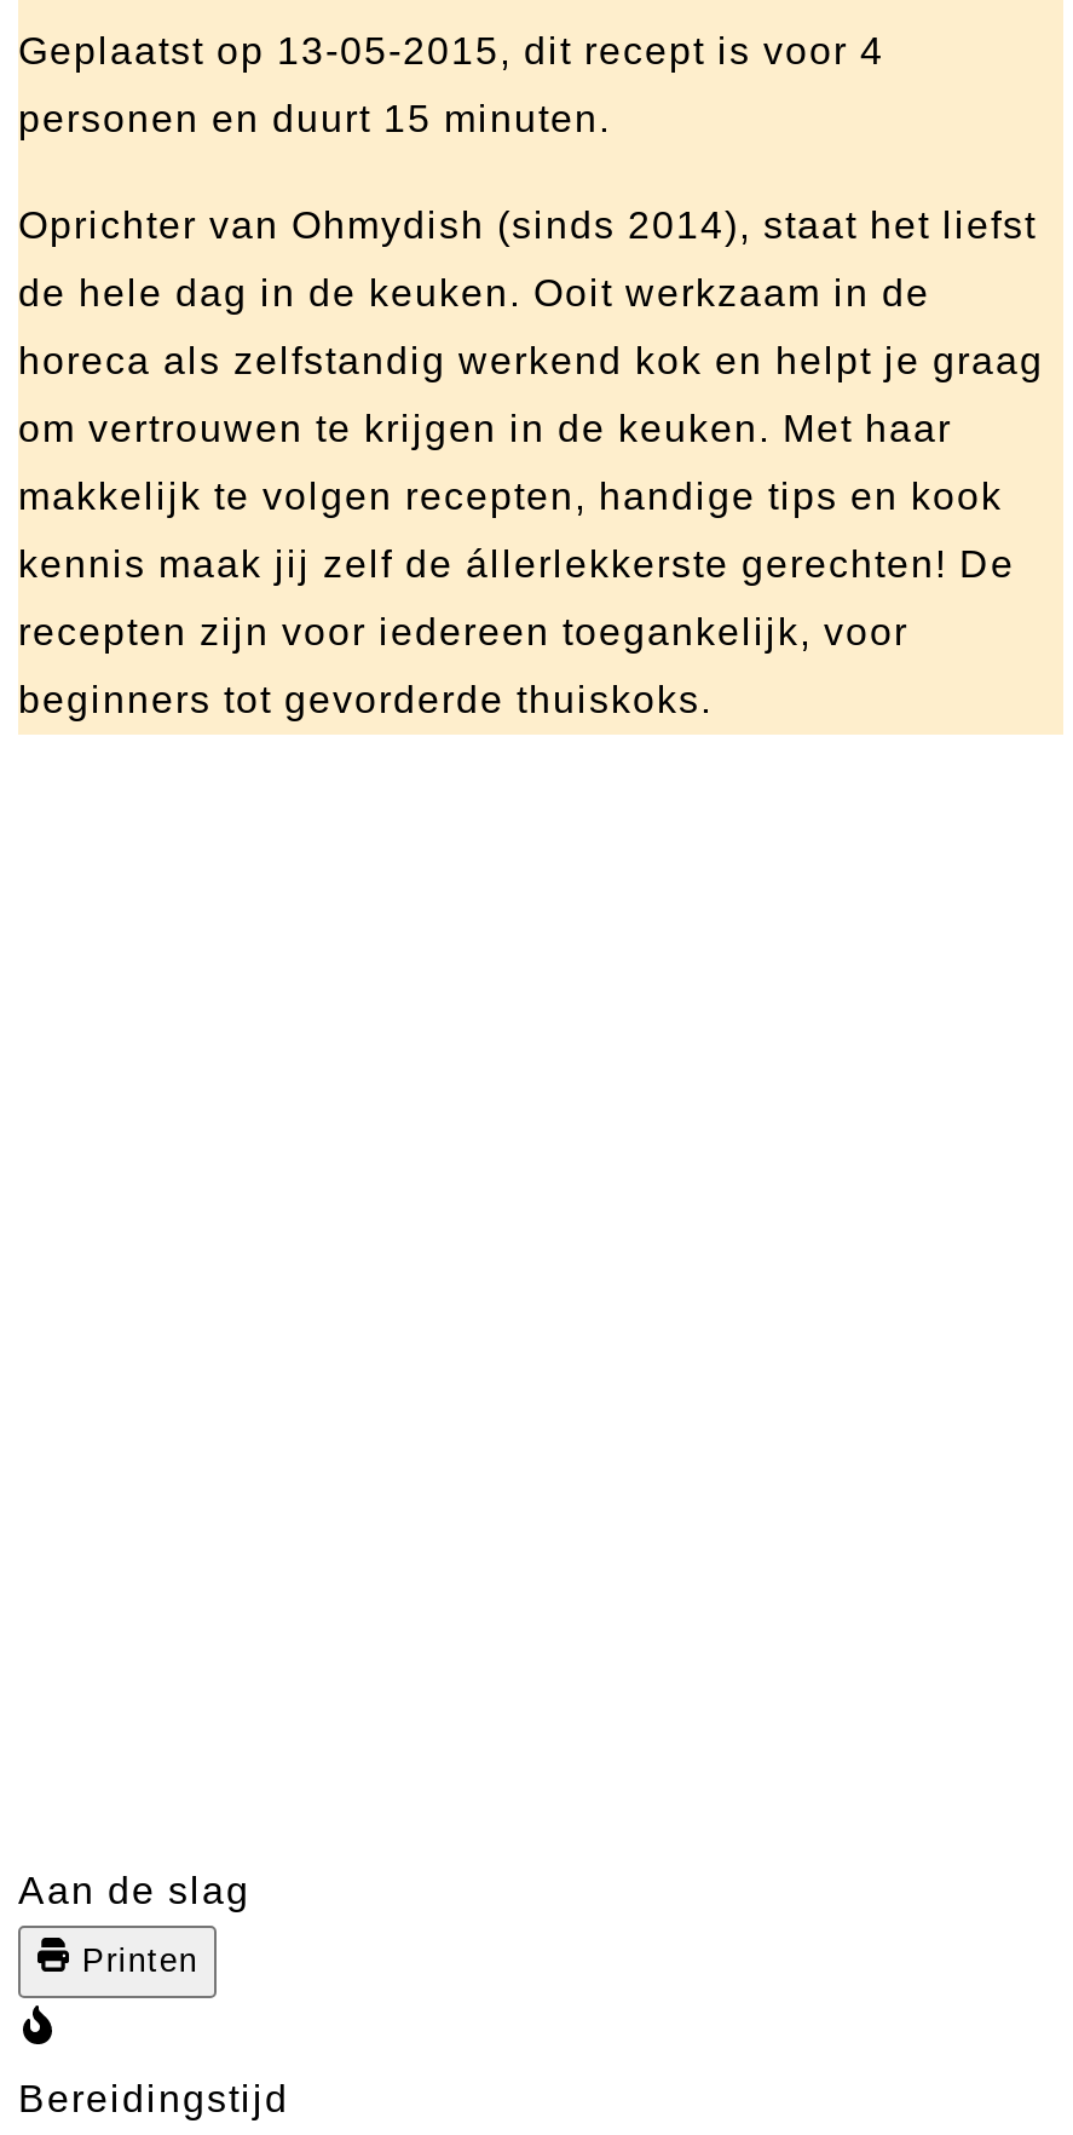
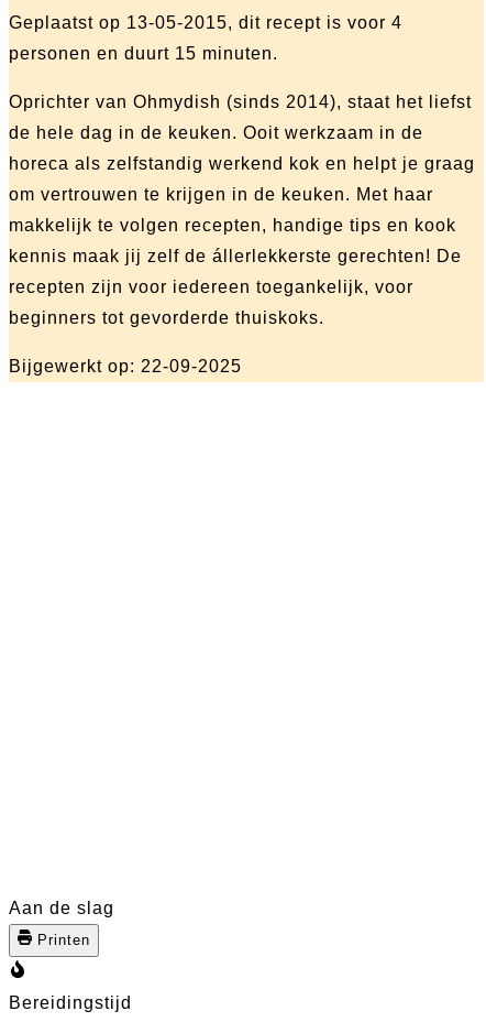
none -> [9,357,242,375] Bijgewerkt op: 22-09-2025

